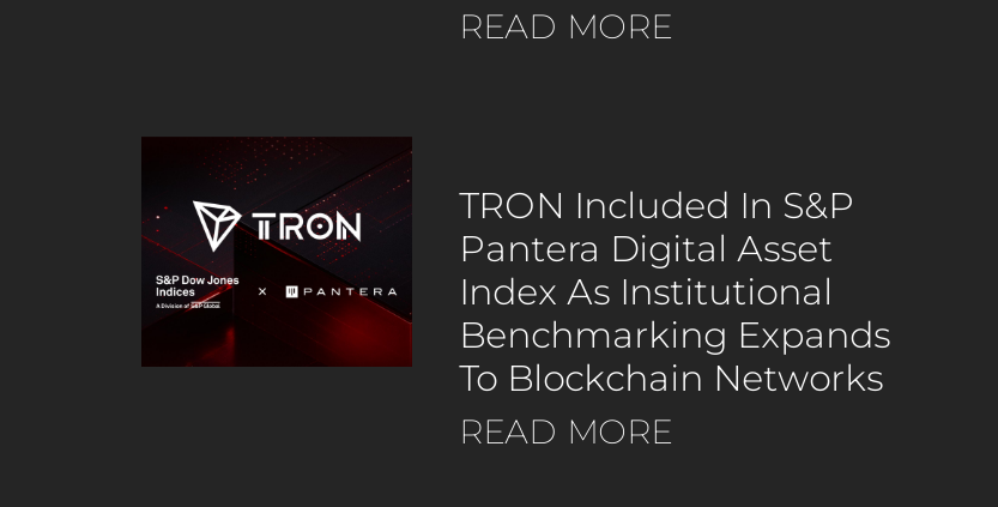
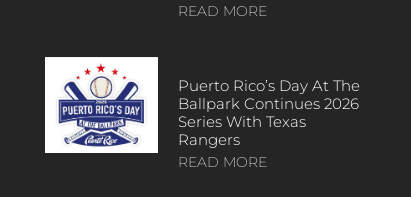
[139,137,890,401] [image] | TRON Included In S&P | Pantera Digital Asset | Index As Institutional | Benchmarking Expands | To Blockchain Networks -> [44,56,360,154] [image] | Puerto Rico’s Day At The | Ballpark Continues 2026 | Series With Texas | Rangers

